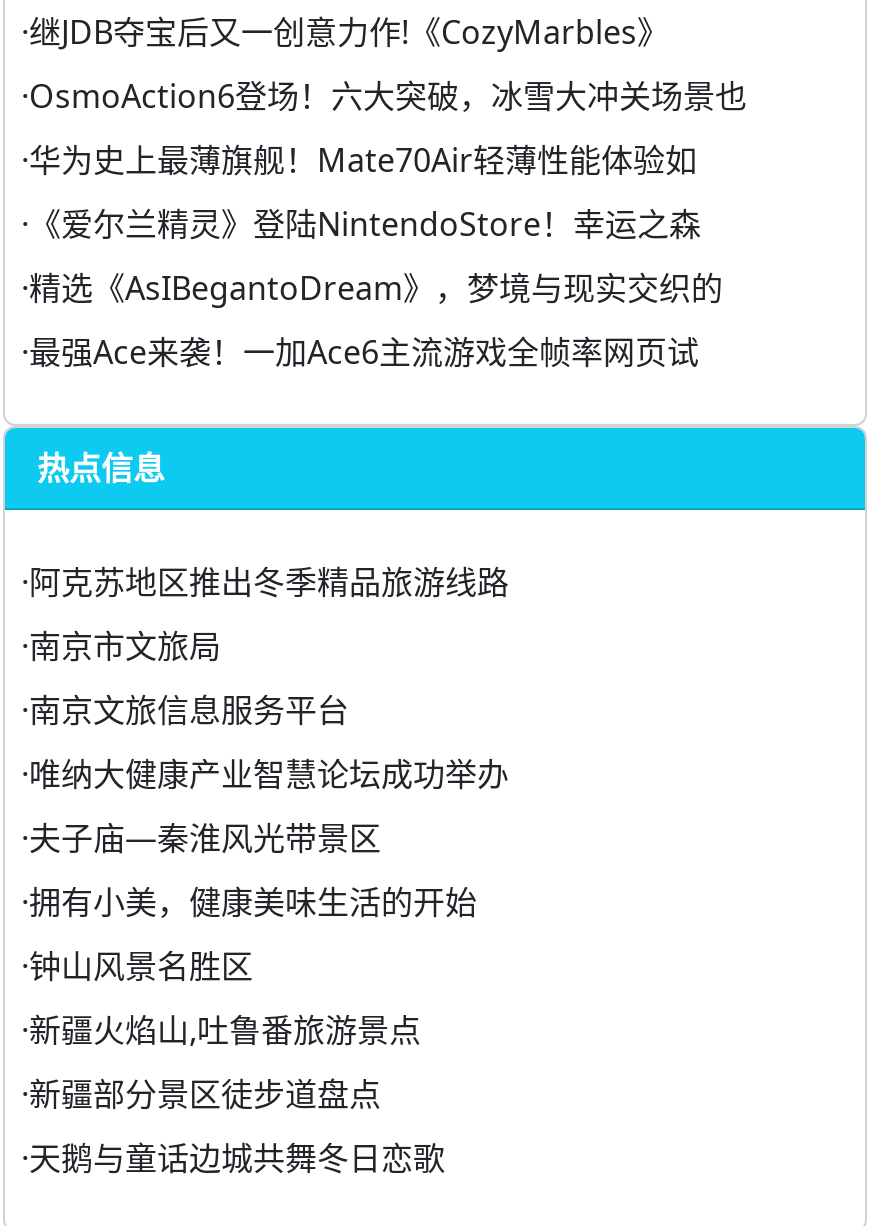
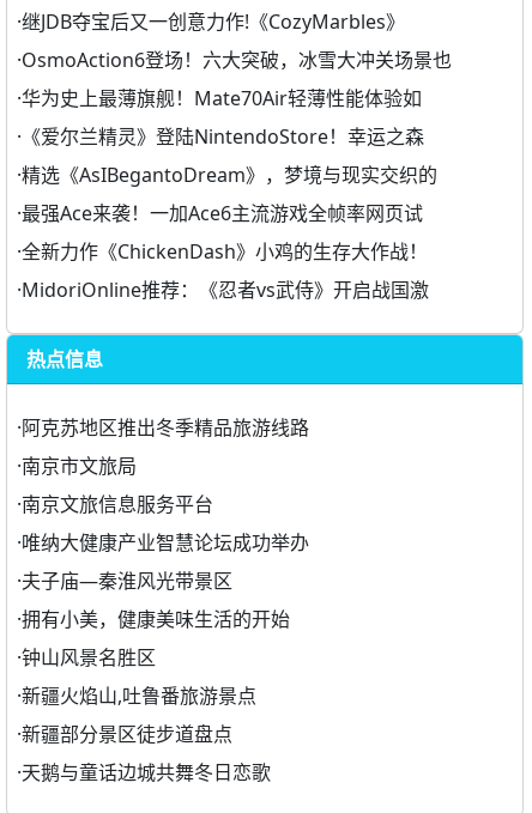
none -> [17,238,429,303] ·全新力作《ChickenDash》小鸡的生存大作战！ | ·MidoriOnline推荐：《忍者vs武侍》开启战国激

